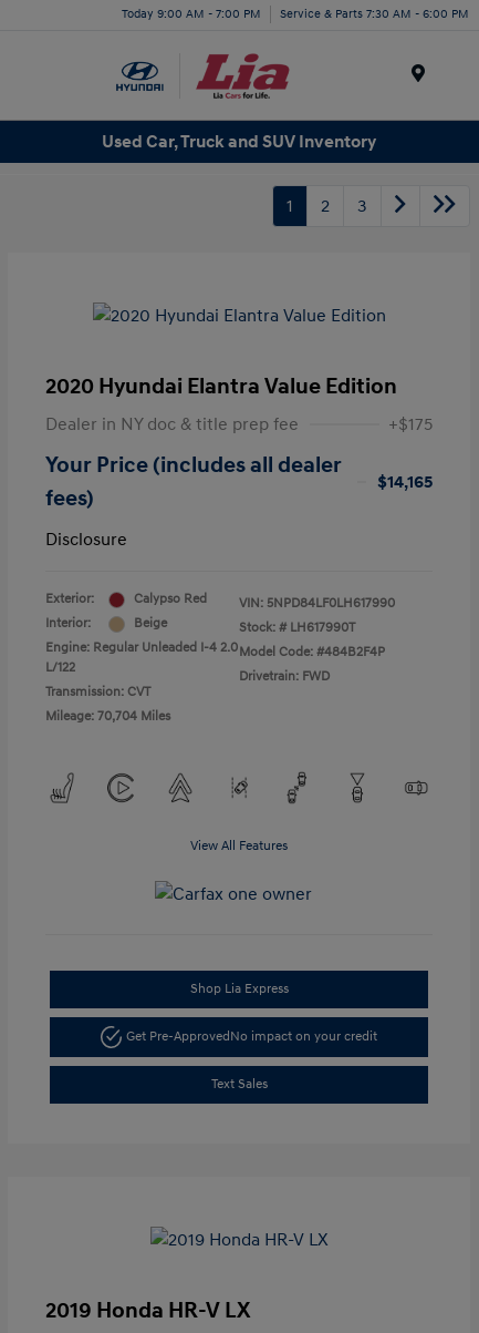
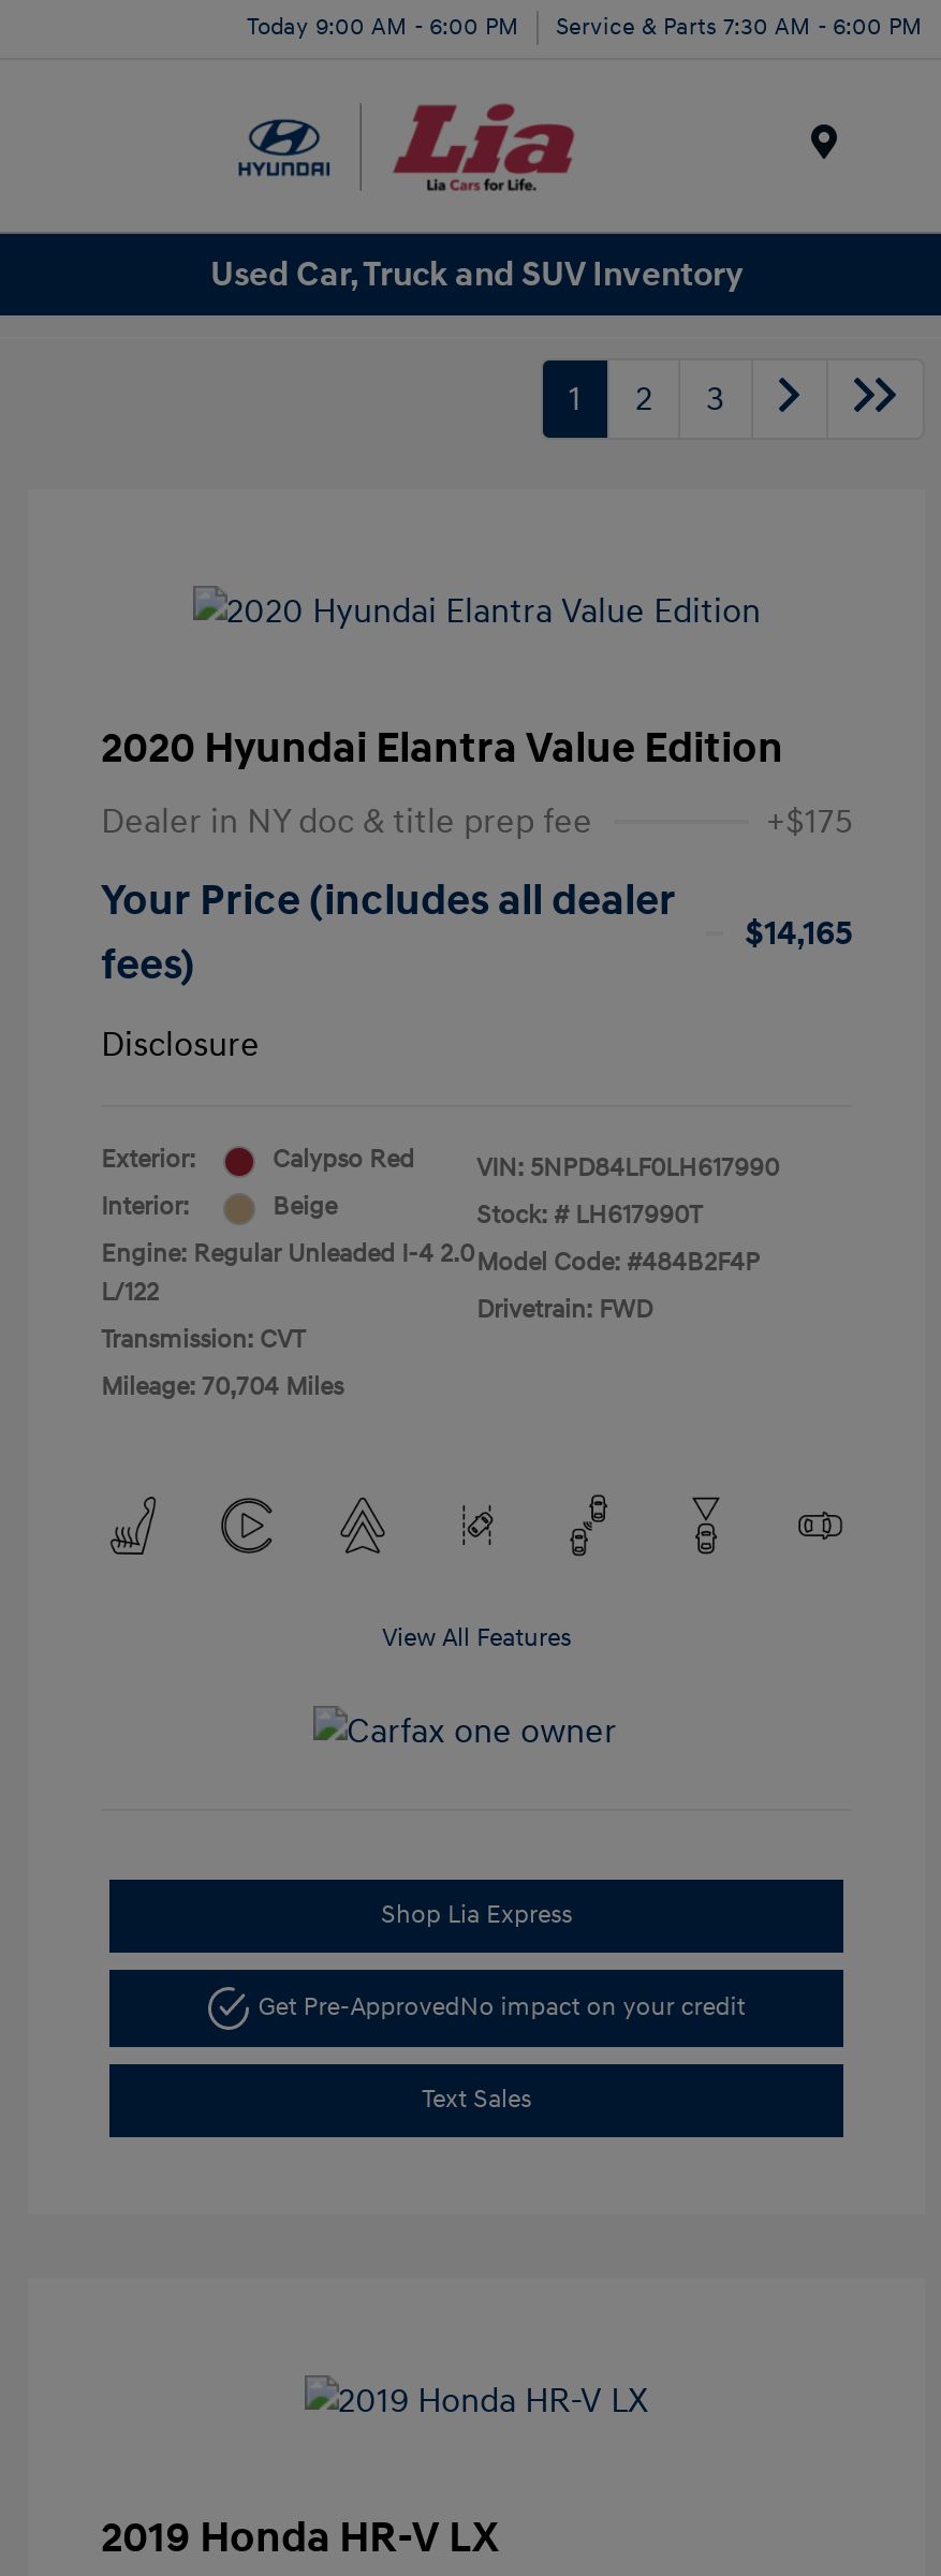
[122,6,469,20] Today 9:00 AM - 7:00 PM Service & Parts 7:30 AM - 6:00 PM -> [247,12,923,40] Today 9:00 AM - 6:00 PM Service & Parts 7:30 AM - 6:00 PM

